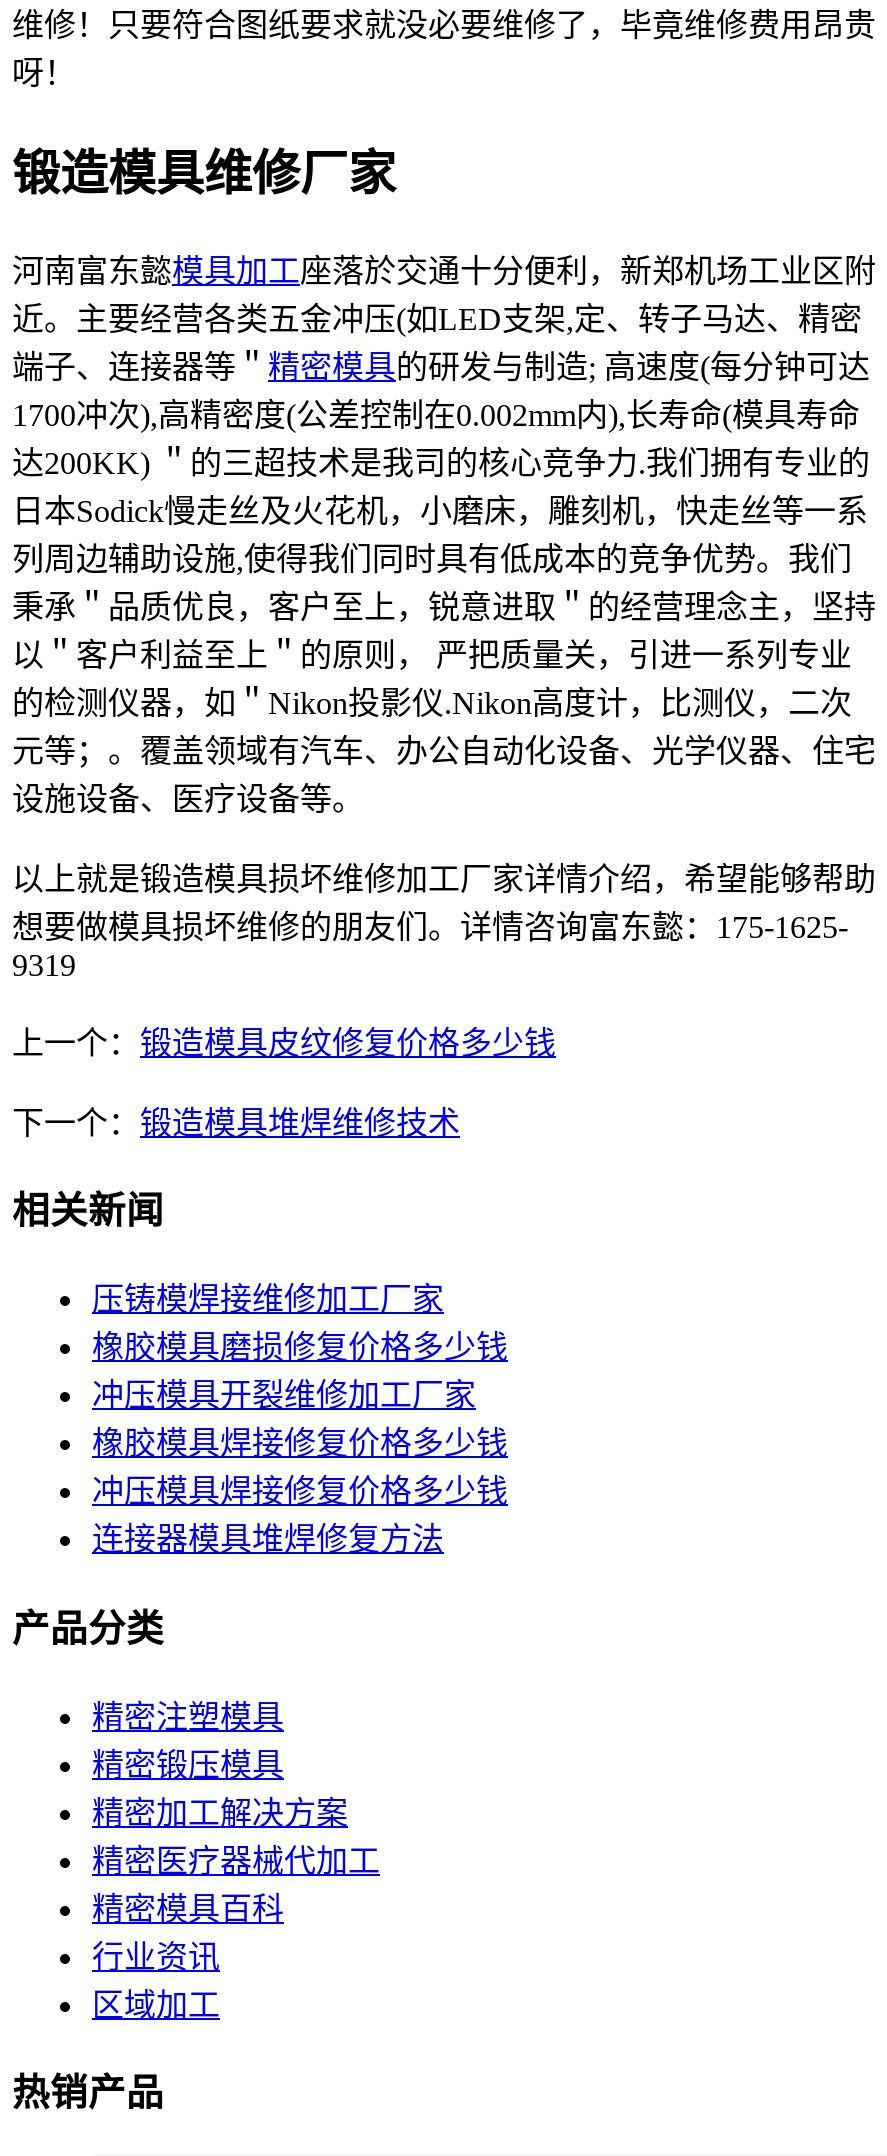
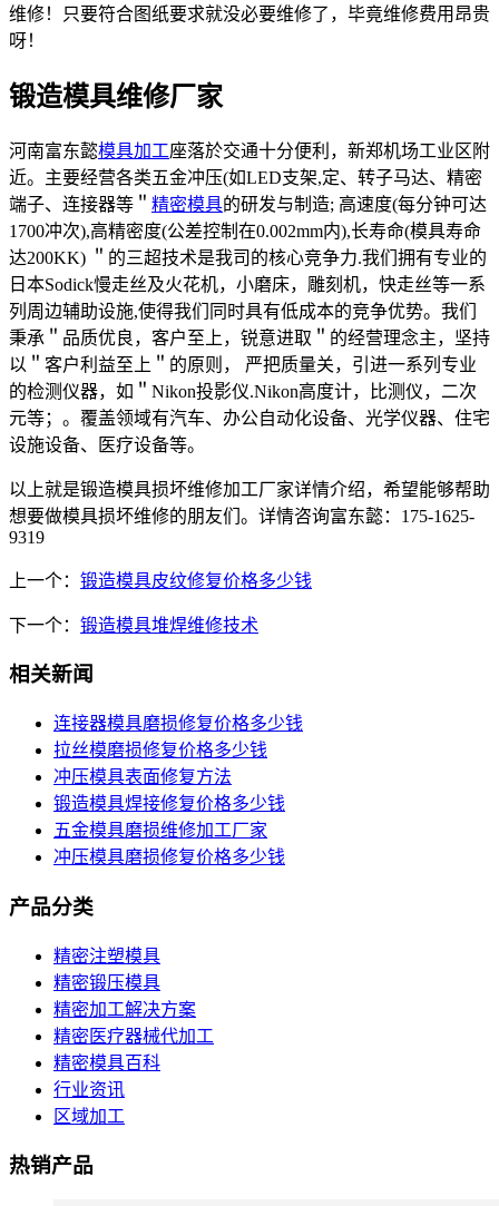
[92,1282,508,1556] 压铸模焊接维修加工厂家 | 橡胶模具磨损修复价格多少钱 | 冲压模具开裂维修加工厂家 | 橡胶模具焊接修复价格多少钱 | 冲压模具焊接修复价格多少钱 | 连接器模具堆焊修复方法 -> [53,714,303,867] 连接器模具磨损修复价格多少钱 | 拉丝模磨损修复价格多少钱 | 冲压模具表面修复方法 | 锻造模具焊接修复价格多少钱 | 五金模具磨损维修加工厂家 | 冲压模具磨损修复价格多少钱

